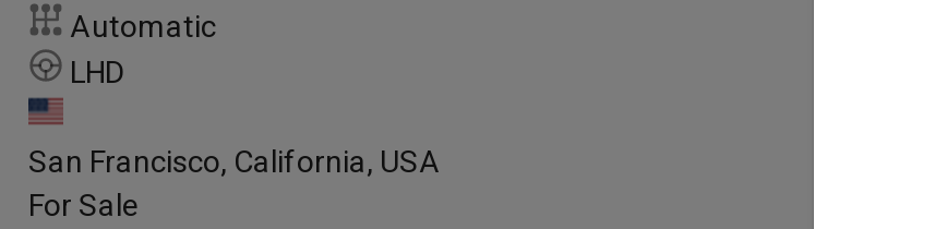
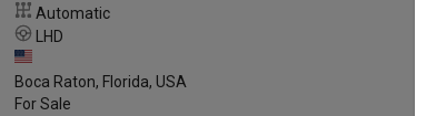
[28,144,441,179] San Francisco, California, USA -> [14,73,187,91] Boca Raton, Florida, USA

